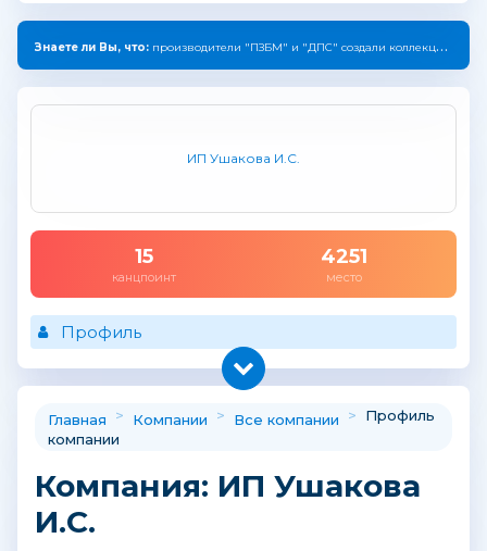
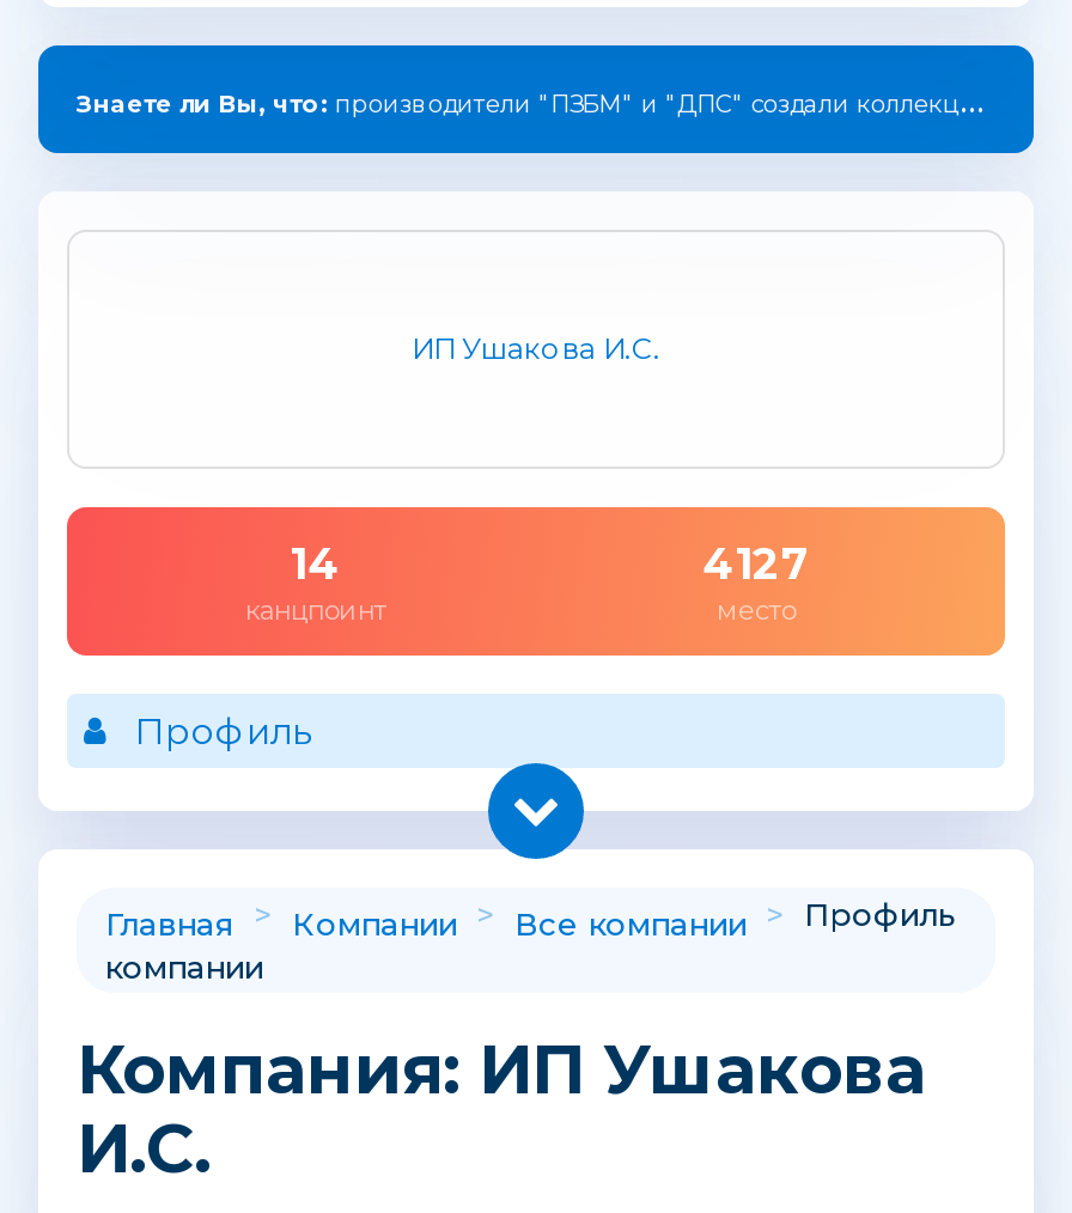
[134,245,153,268] 15 -> [291,538,341,591] 14
[320,245,367,268] 4251 -> [702,538,810,591] 4127

